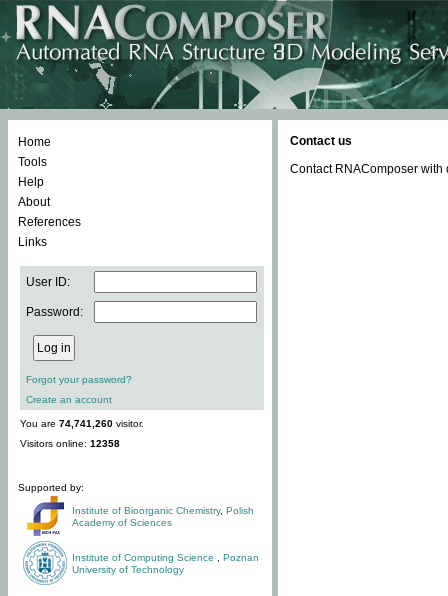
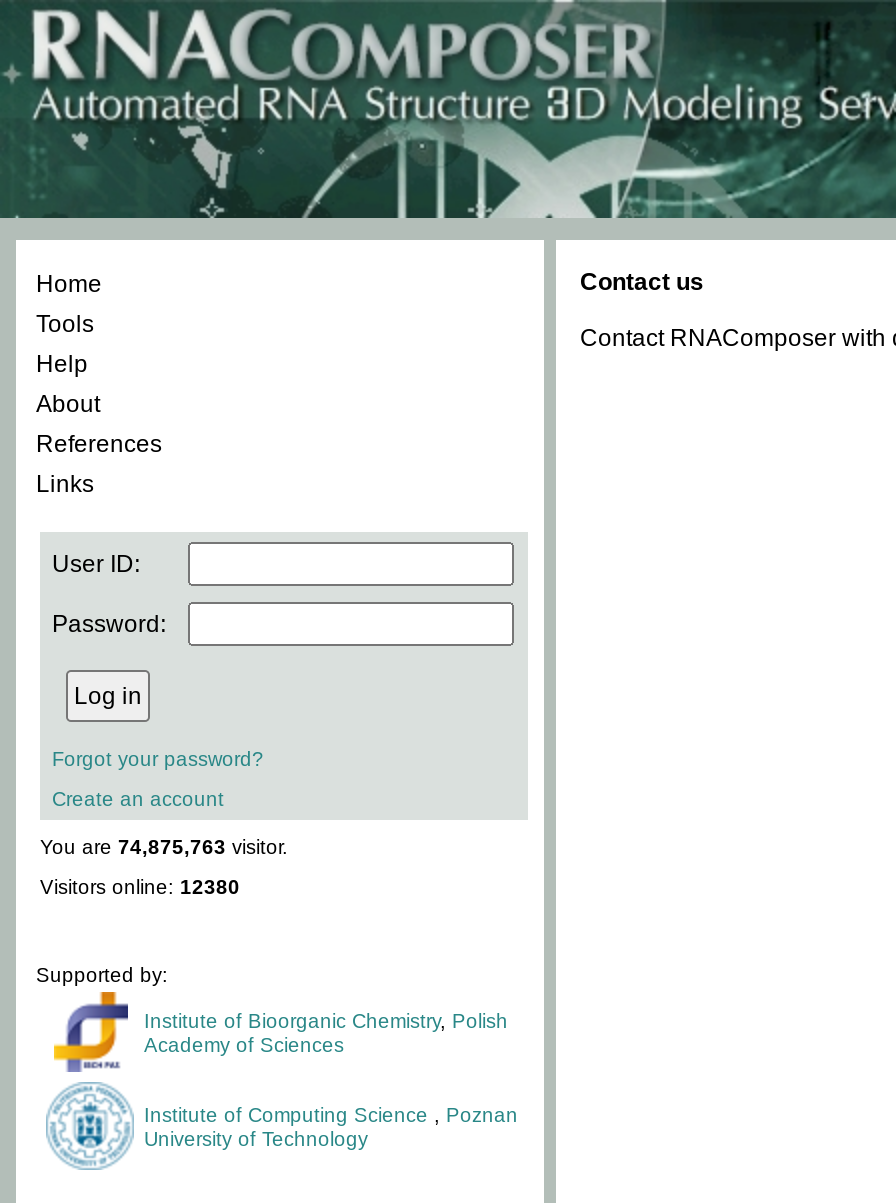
[20,418,144,429] You are 74,741,260 visitor. -> [40,836,288,858] You are 74,875,763 visitor.
[20,438,120,449] Visitors online: 12358 -> [40,876,240,898] Visitors online: 12380

